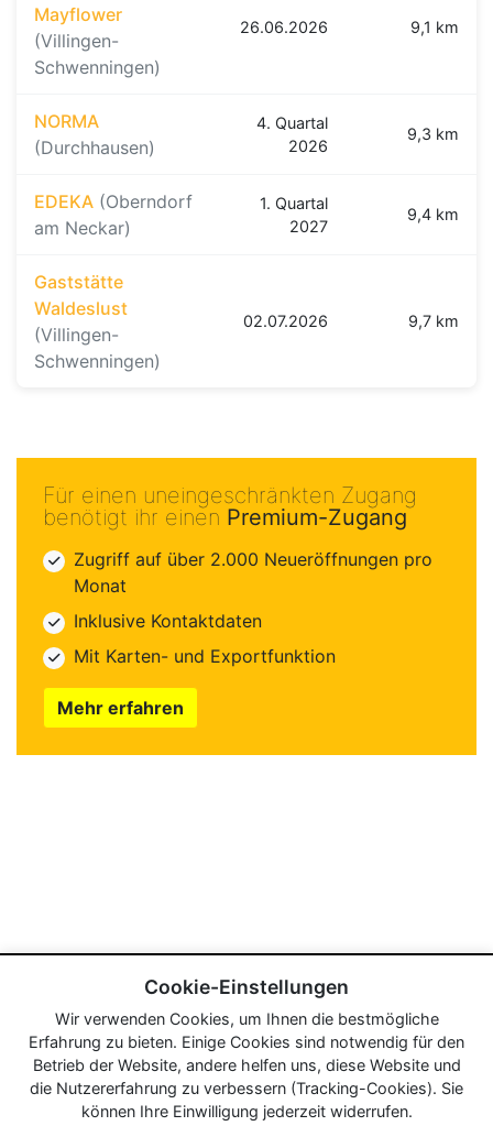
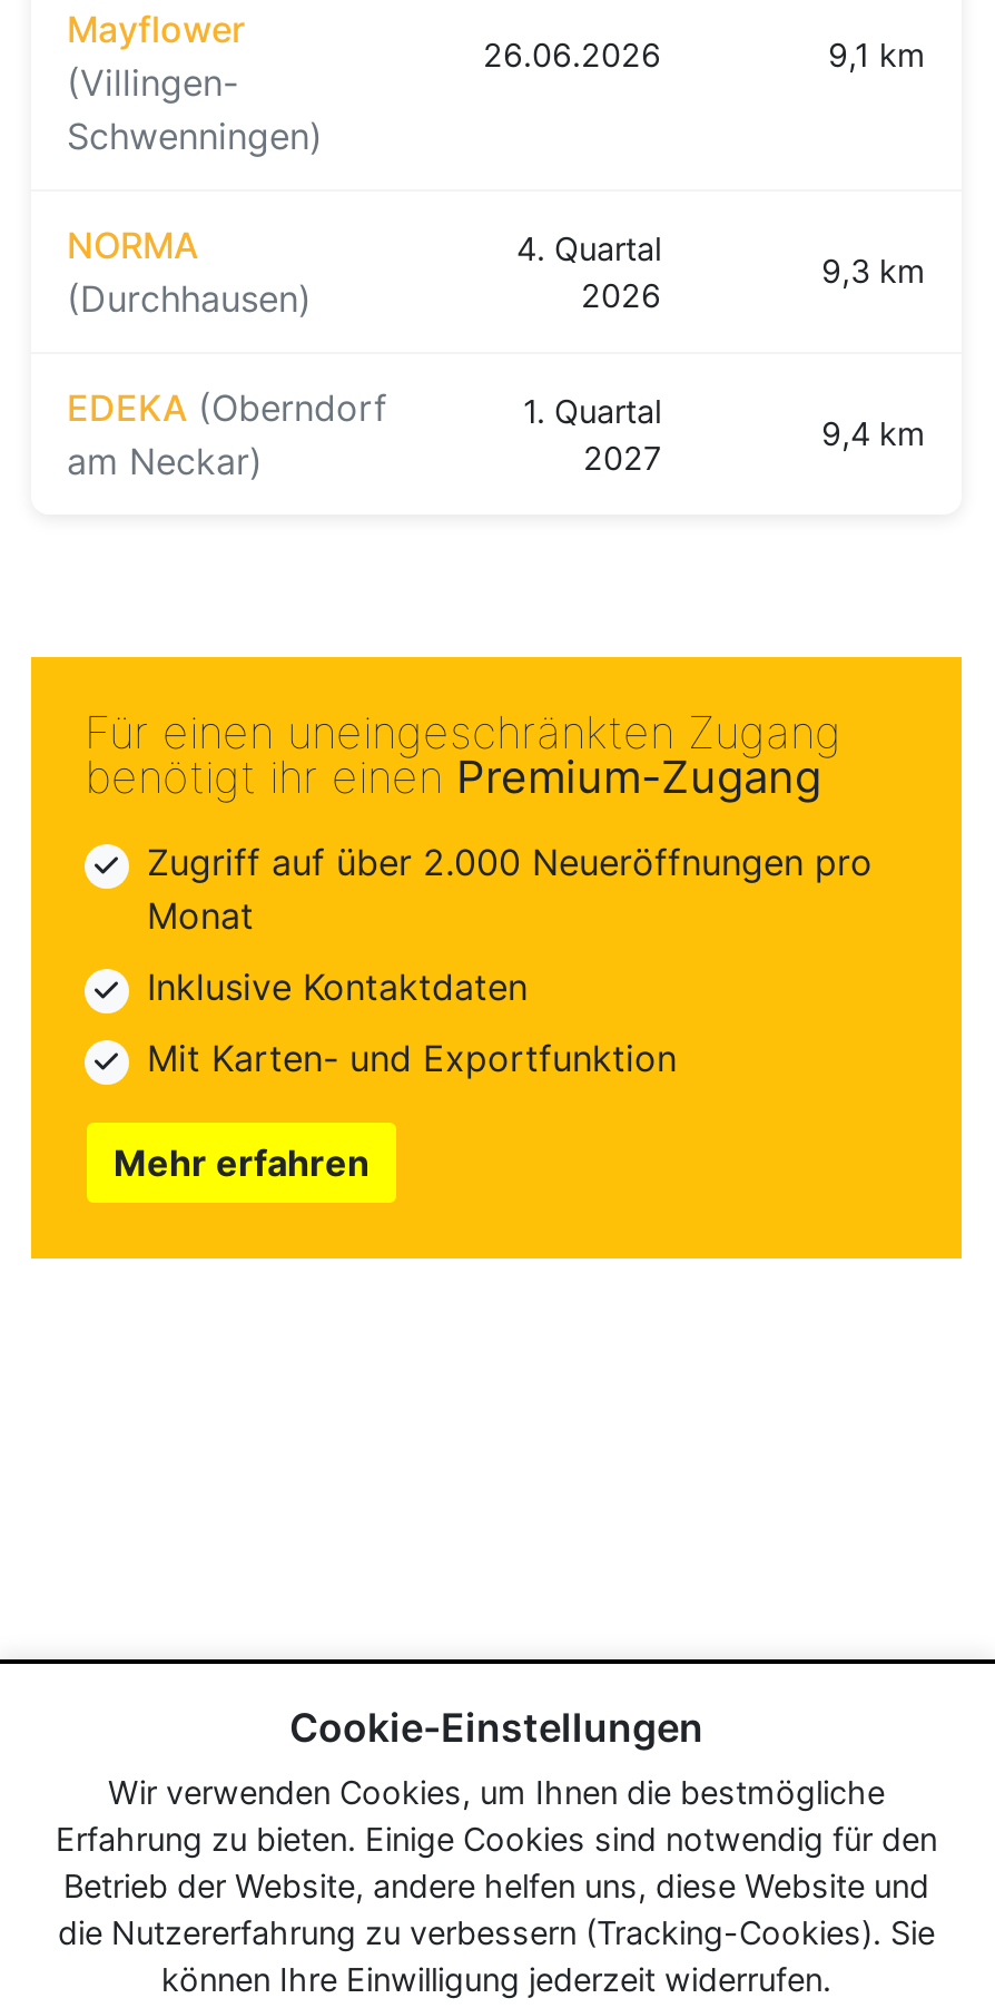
[34,270,161,371] Gaststätte | Waldeslust | (Villingen- | Schwenningen) -> none
[243,311,459,330] 02.07.2026 | 9,7 km -> none

